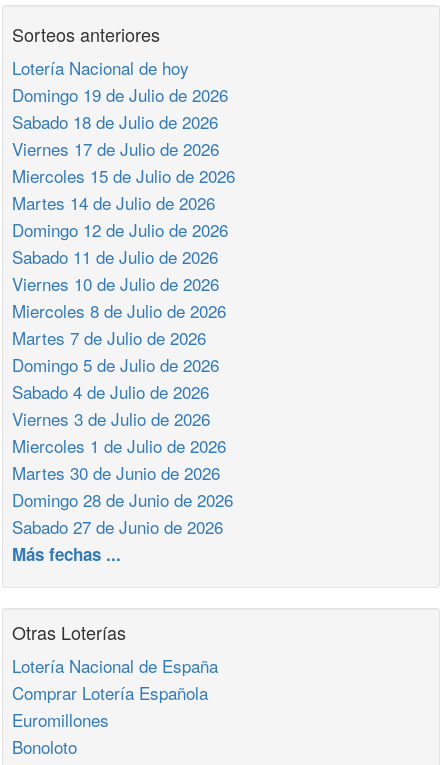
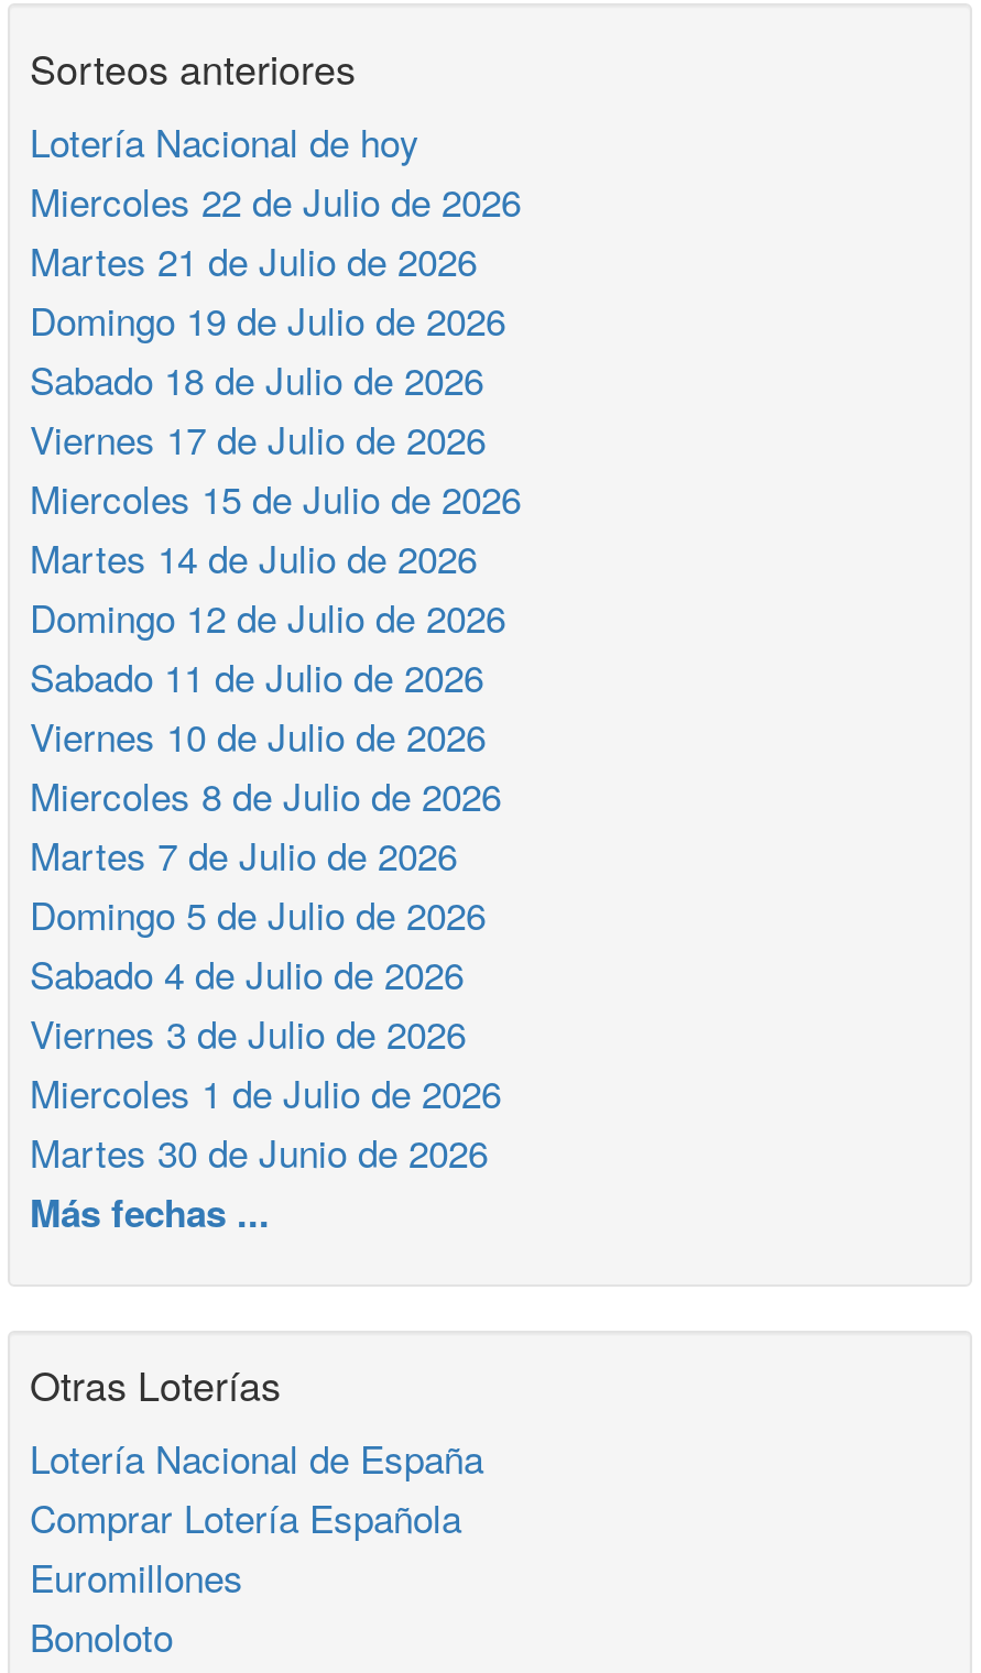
none -> [30,173,521,287] Miercoles 22 de Julio de 2026 | Martes 21 de Julio de 2026
moved [12,82,235,485] -> [30,292,521,1179]: Domingo 19 de Julio de 2026 | Sabado 18 de Julio de 2026 | Viernes 17 de Julio de 2026 | ... | Miercoles 1 de Julio de 2026 | Martes 30 de Junio de 2026
[12,487,233,539] Domingo 28 de Junio de 2026 | Sabado 27 de Junio de 2026 -> none

